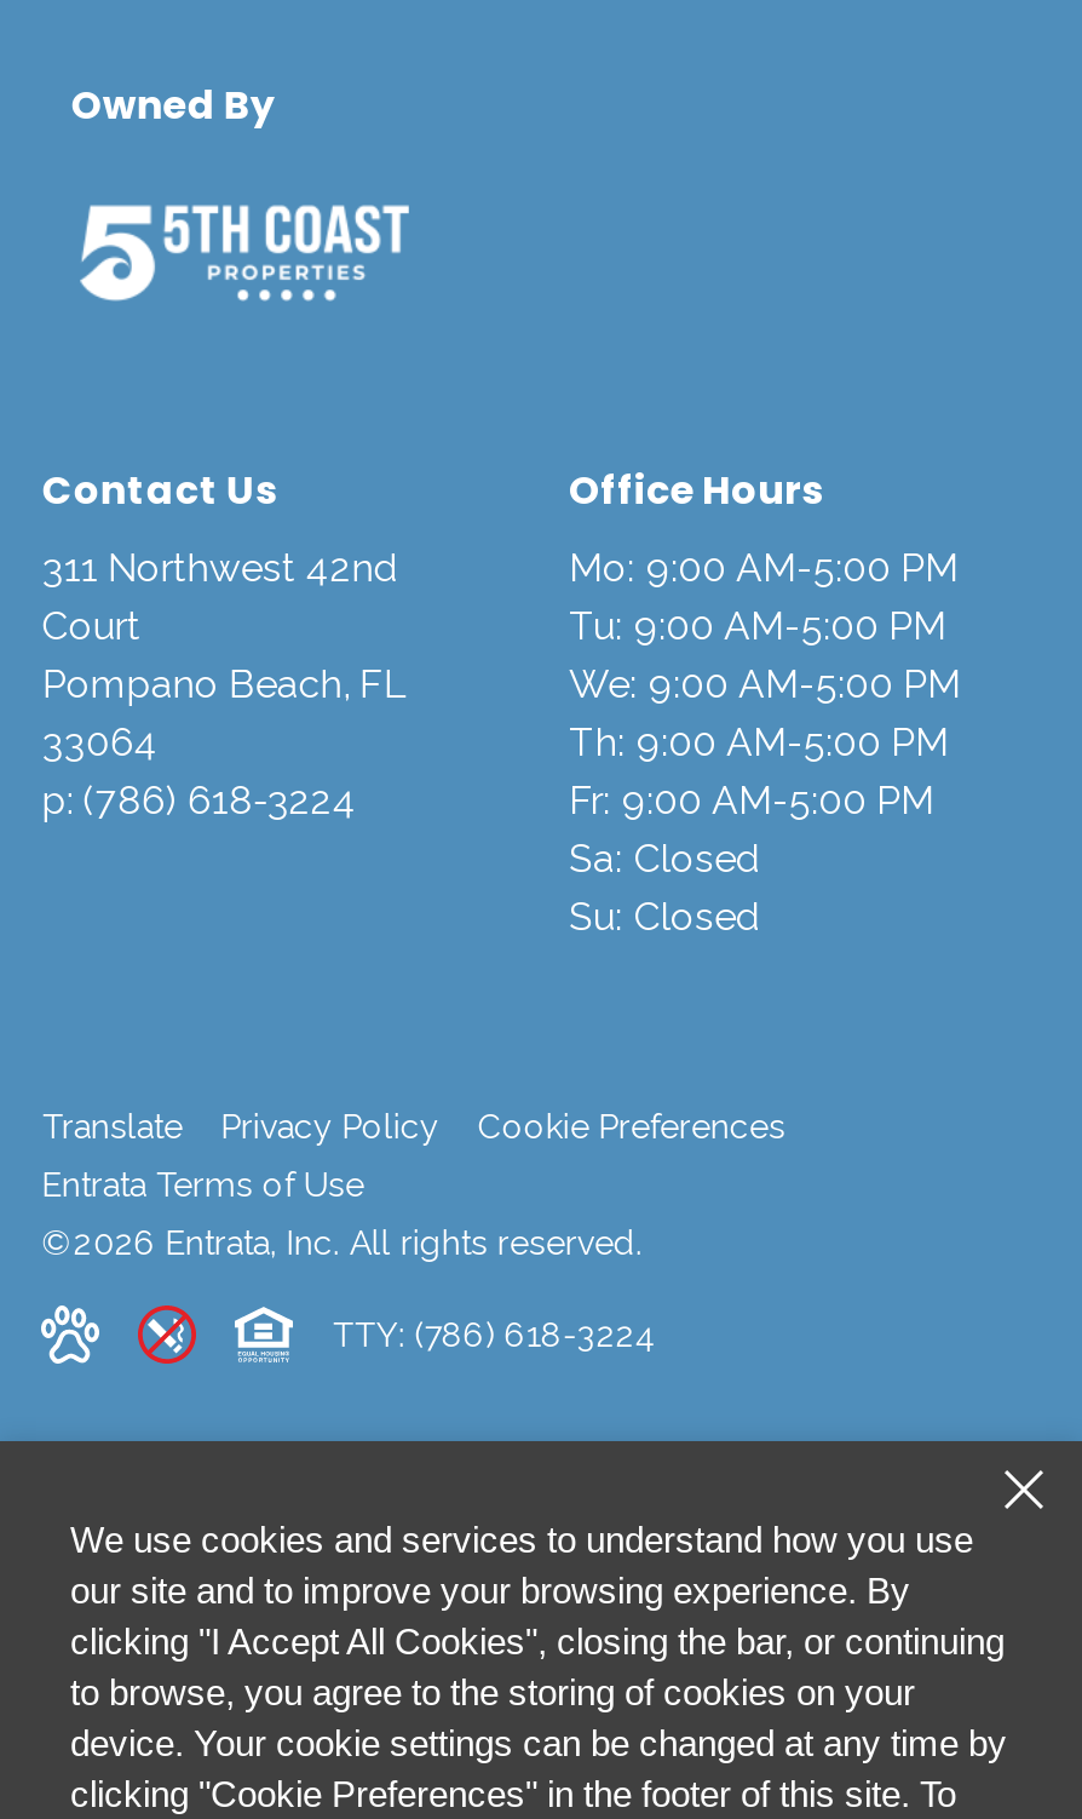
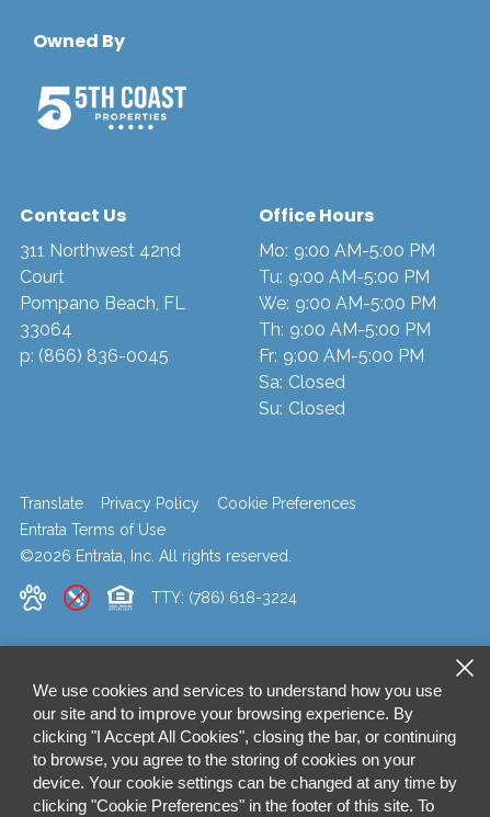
[42,777,357,823] p: (786) 618-3224 -> [20,345,169,366] p: (866) 836-0045

